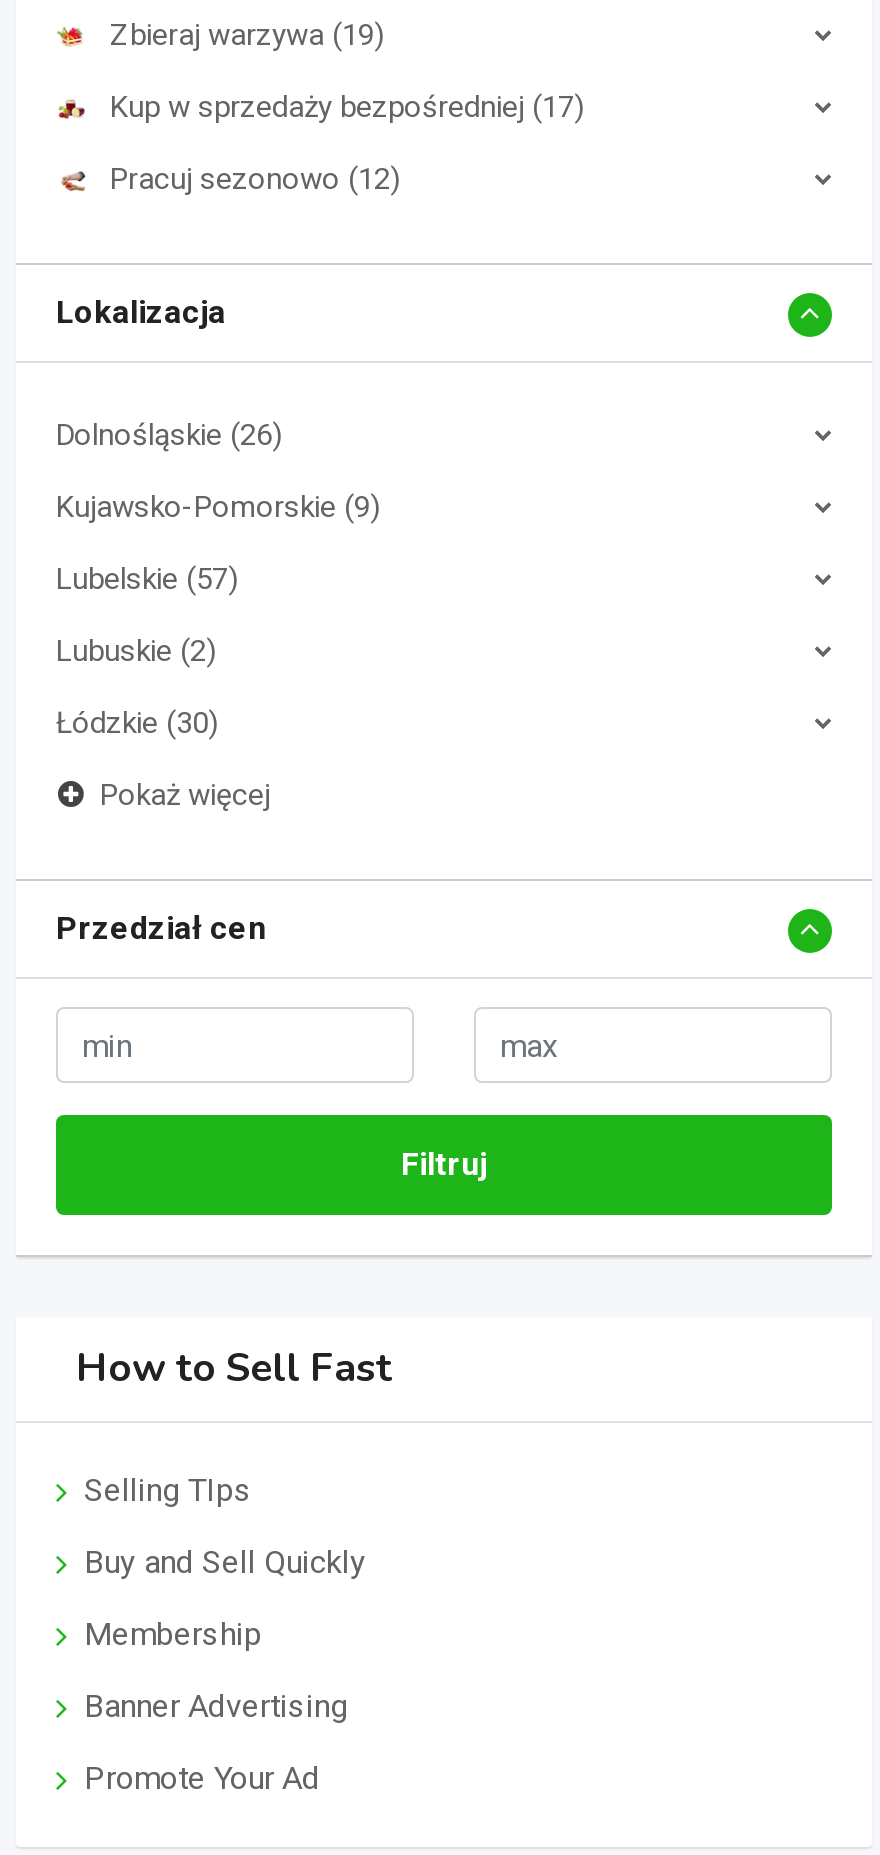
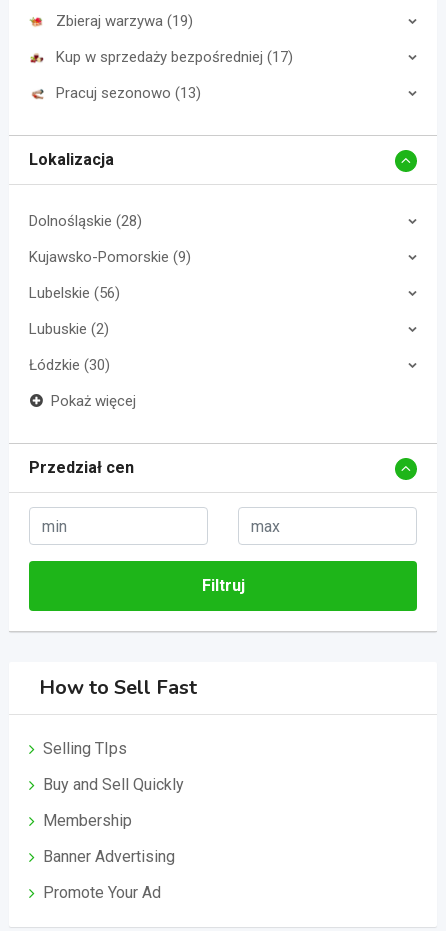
[110,161,400,197] Pracuj sezonowo (12) -> [56,84,201,102] Pracuj sezonowo (13)
[56,417,282,453] Dolnośląskie (26) -> [29,212,142,230] Dolnośląskie (28)
[56,561,238,597] Lubelskie (57) -> [29,284,120,302] Lubelskie (56)

